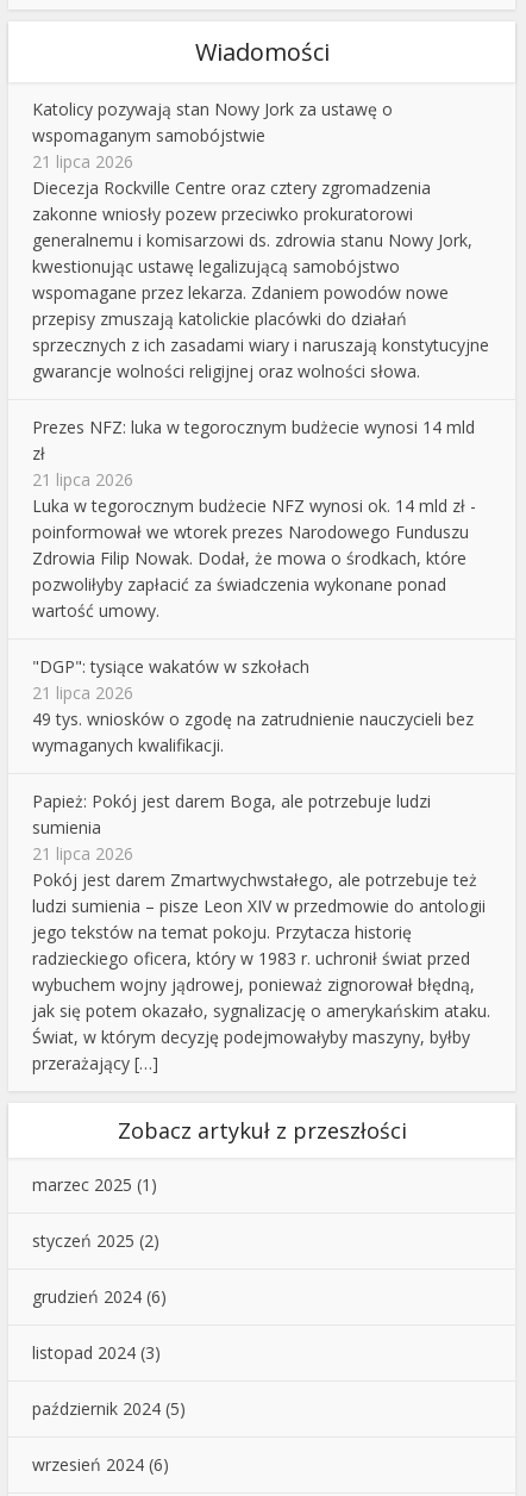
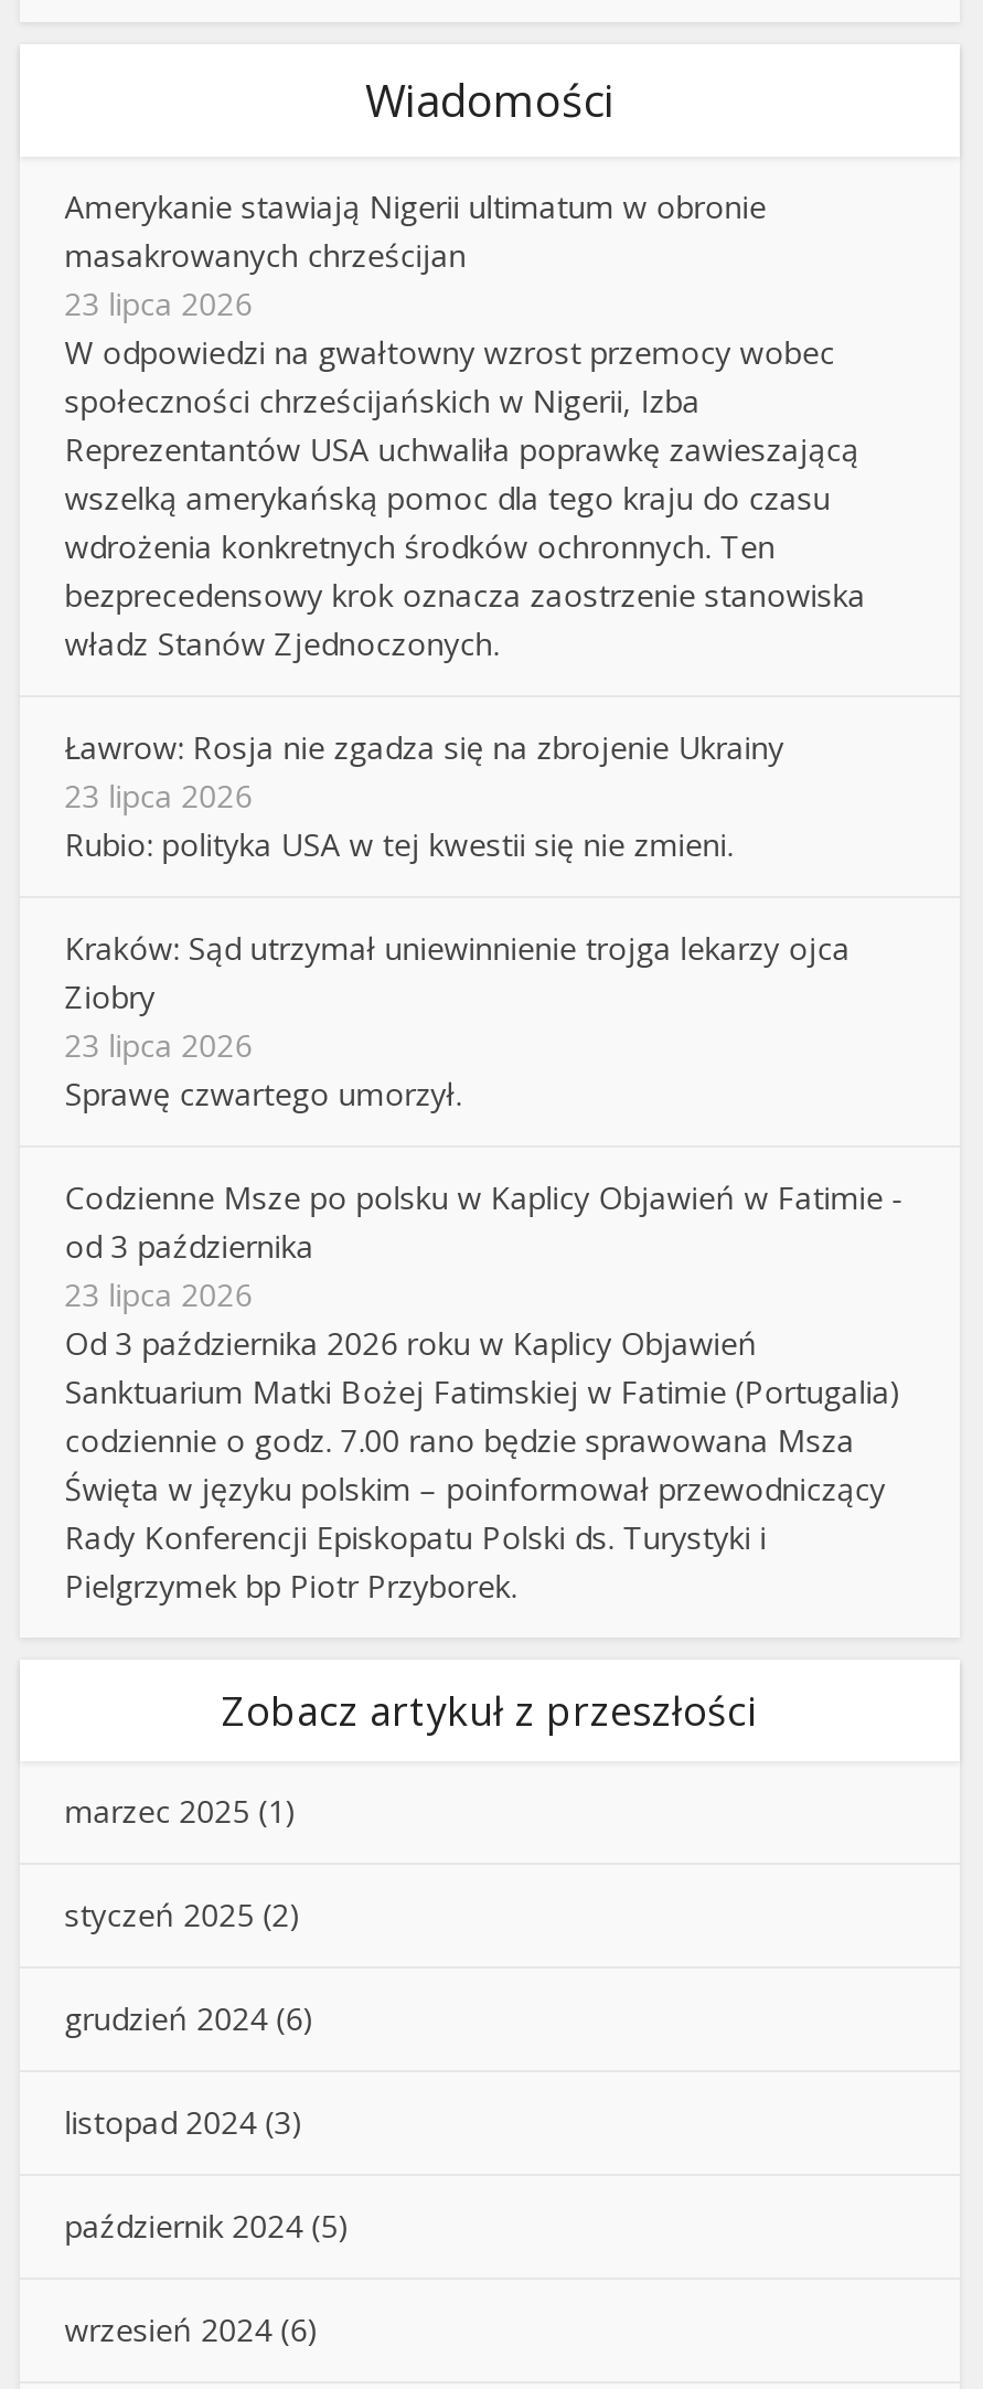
[32,98,489,383] Katolicy pozywają stan Nowy Jork za ustawę o | wspomaganym samobójstwie | 21 lipca 2026 | Diecezja Rockville Centre oraz cztery zgromadzenia | zakonne wniosły pozew przeciwko prokuratorowi | generalnemu i komisarzowi ds. zdrowia stanu Nowy Jork, | kwestionując ustawę legalizującą samobójstwo | wspomagane przez lekarza. Zdaniem powodów nowe | przepisy zmuszają katolickie placówki do działań | sprzecznych z ich zasadami wiary i naruszają konstytucyjne | gwarancje wolności religijnej oraz wolności słowa. -> [64,185,865,664] Amerykanie stawiają Nigerii ultimatum w obronie | masakrowanych chrześcijan | 23 lipca 2026 | W odpowiedzi na gwałtowny wzrost przemocy wobec | społeczności chrześcijańskich w Nigerii, Izba | Reprezentantów USA uchwaliła poprawkę zawieszającą | wszelką amerykańską pomoc dla tego kraju do czasu | wdrożenia konkretnych środków ochronnych. Ten | bezprecedensowy krok oznacza zaostrzenie stanowiska | władz Stanów Zjednoczonych.
[32,416,476,622] Prezes NFZ: luka w tegorocznym budżecie wynosi 14 mld | zł | 21 lipca 2026 | Luka w tegorocznym budżecie NFZ wynosi ok. 14 mld zł - | poinformował we wtorek prezes Narodowego Funduszu | Zdrowia Filip Nowak. Dodał, że mowa o środkach, które | pozwoliłyby zapłacić za świadczenia wykonane ponad | wartość umowy. -> [64,726,784,865] Ławrow: Rosja nie zgadza się na zbrojenie Ukrainy | 23 lipca 2026 | Rubio: polityka USA w tej kwestii się nie zmieni.
[32,655,474,757] "DGP": tysiące wakatów w szkołach | 21 lipca 2026 | 49 tys. wniosków o zgodę na zatrudnienie nauczycieli bez | wymaganych kwalifikacji. -> [64,926,850,1114] Kraków: Sąd utrzymał uniewinnienie trojga lekarzy ojca | Ziobry | 23 lipca 2026 | Sprawę czwartego umorzył.
[32,790,491,1075] Papież: Pokój jest darem Boga, ale potrzebuje ludzi | sumienia | 21 lipca 2026 | Pokój jest darem Zmartwychwstałego, ale potrzebuje też | ludzi sumienia – pisze Leon XIV w przedmowie do antologii | jego tekstów na temat pokoju. Przytacza historię | radzieckiego oficera, który w 1983 r. uchronił świat przed | wybuchem wojny jądrowej, ponieważ zignorował błędną, | jak się potem okazało, sygnalizację o amerykańskim ataku. | Świat, w którym decyzję podejmowałyby maszyny, byłby | przerażający […] -> [64,1176,903,1606] Codzienne Msze po polsku w Kaplicy Objawień w Fatimie - | od 3 października | 23 lipca 2026 | Od 3 października 2026 roku w Kaplicy Objawień | Sanktuarium Matki Bożej Fatimskiej w Fatimie (Portugalia) | codziennie o godz. 7.00 rano będzie sprawowana Msza | Święta w języku polskim – poinformował przewodniczący | Rady Konferencji Episkopatu Polski ds. Turystyki i | Pielgrzymek bp Piotr Przyborek.

